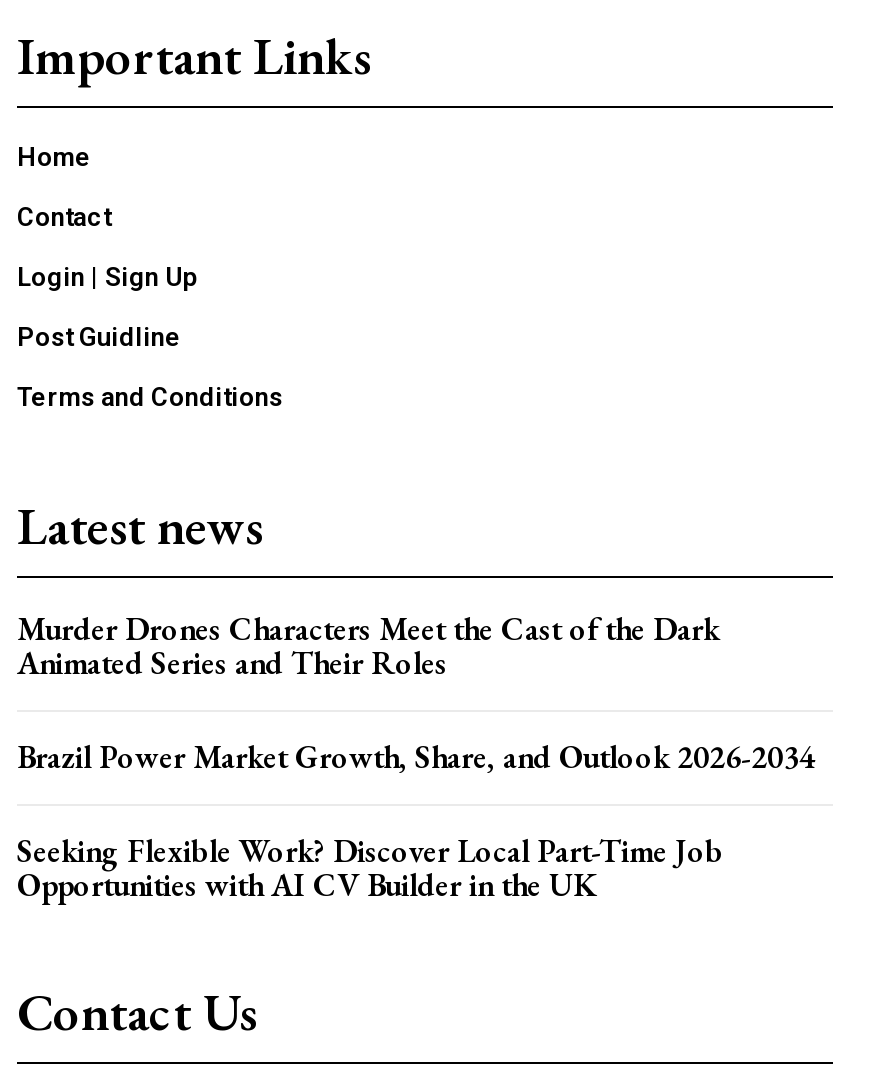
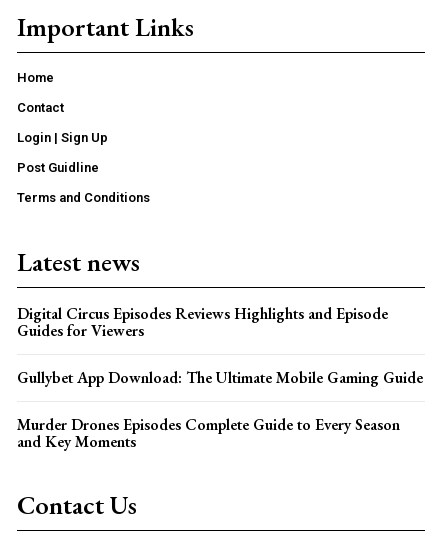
[17,607,719,683] Murder Drones Characters Meet the Cast of the Dark | Animated Series and Their Roles -> [17,302,388,340] Digital Circus Episodes Reviews Highlights and Episode | Guides for Viewers
[17,735,815,777] Brazil Power Market Growth, Share, and Outlook 2026-2034 -> [17,366,423,387] Gullybet App Download: The Ultimate Mobile Gaming Guide
[17,829,723,905] Seeking Flexible Work? Discover Local Part-Time Job | Opportunities with AI CV Builder in the UK -> [17,413,400,451] Murder Drones Episodes Complete Guide to Every Season | and Key Moments

